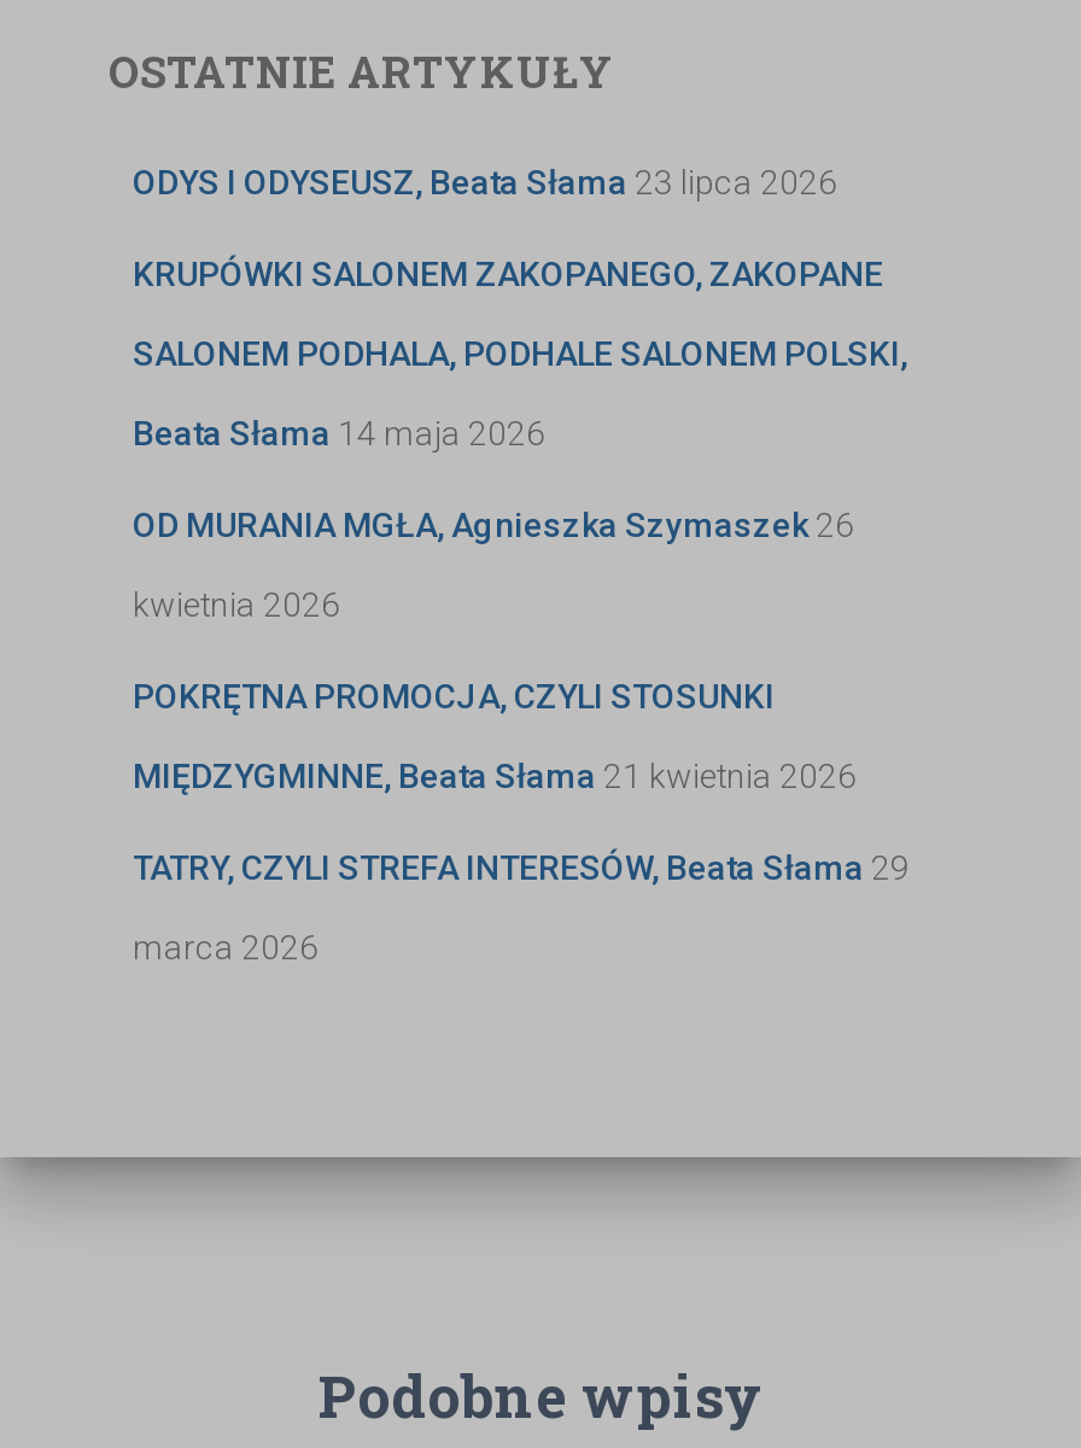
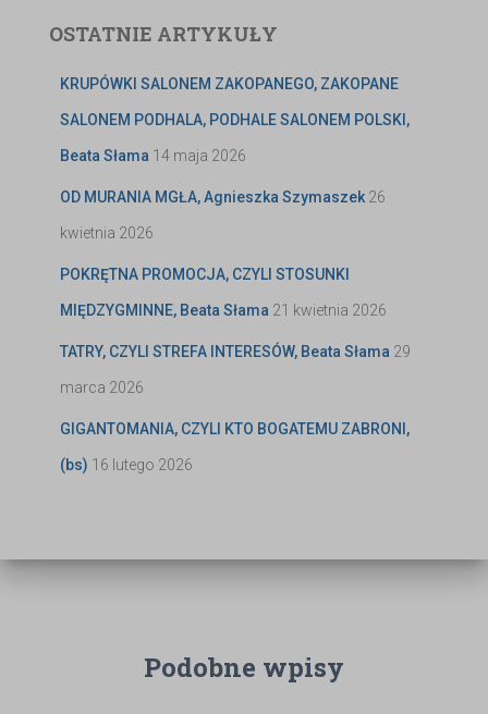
[133,164,837,202] ODYS I ODYSEUSZ, Beata Słama 23 lipca 2026 -> none
moved [133,255,910,967] -> [60,75,411,397]: KRUPÓWKI SALONEM ZAKOPANEGO, ZAKOPANE | SALONEM PODHALA, PODHALE SALONEM POLSKI, | Beata Słama 14 maja 2026 | ... | TATRY, CZYLI STREFA INTERESÓW, Beata Słama 29 | marca 2026
none -> [60,420,410,474] GIGANTOMANIA, CZYLI KTO BOGATEMU ZABRONI, | (bs) 16 lutego 2026

